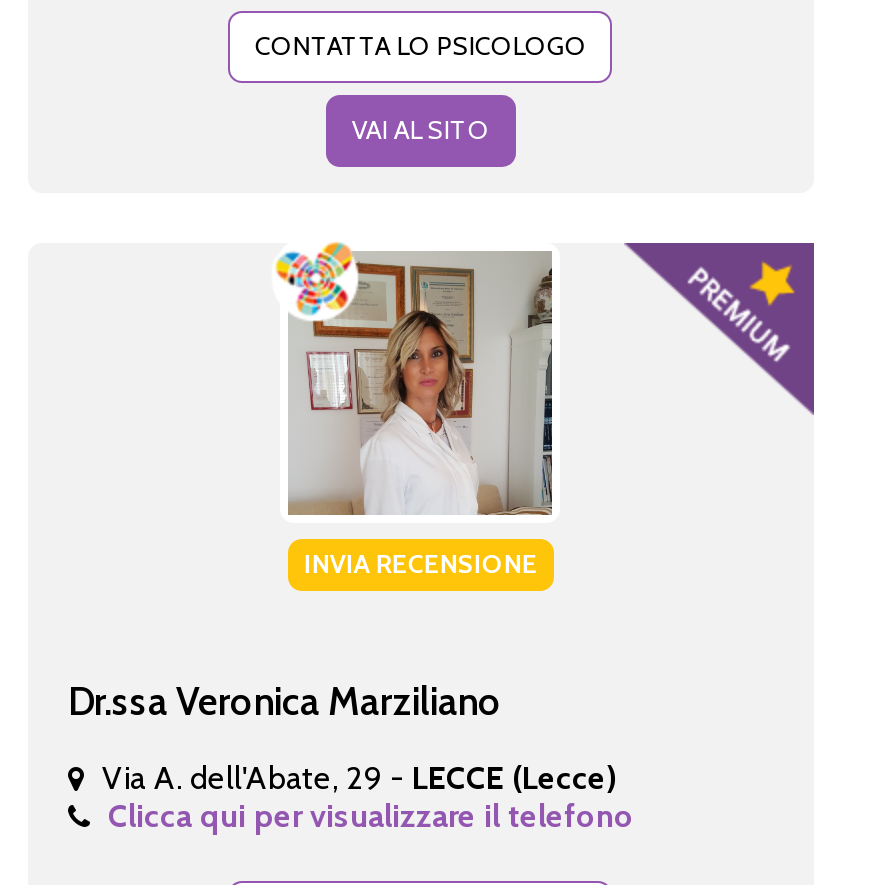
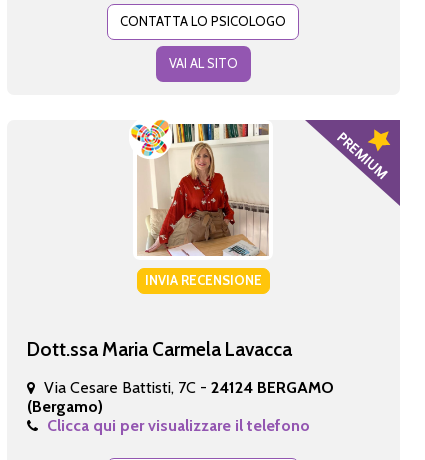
[288,251,554,517] [image] -> [138,123,269,256] [image]
[68,677,502,725] Dr.ssa Veronica Marziliano -> [27,337,292,361] Dott.ssa Maria Carmela Lavacca
[102,759,616,797] Via A. dell'Abate, 29 - LECCE (Lecce) -> [27,378,334,416] Via Cesare Battisti, 7C - 24124 BERGAMO | (Bergamo)

